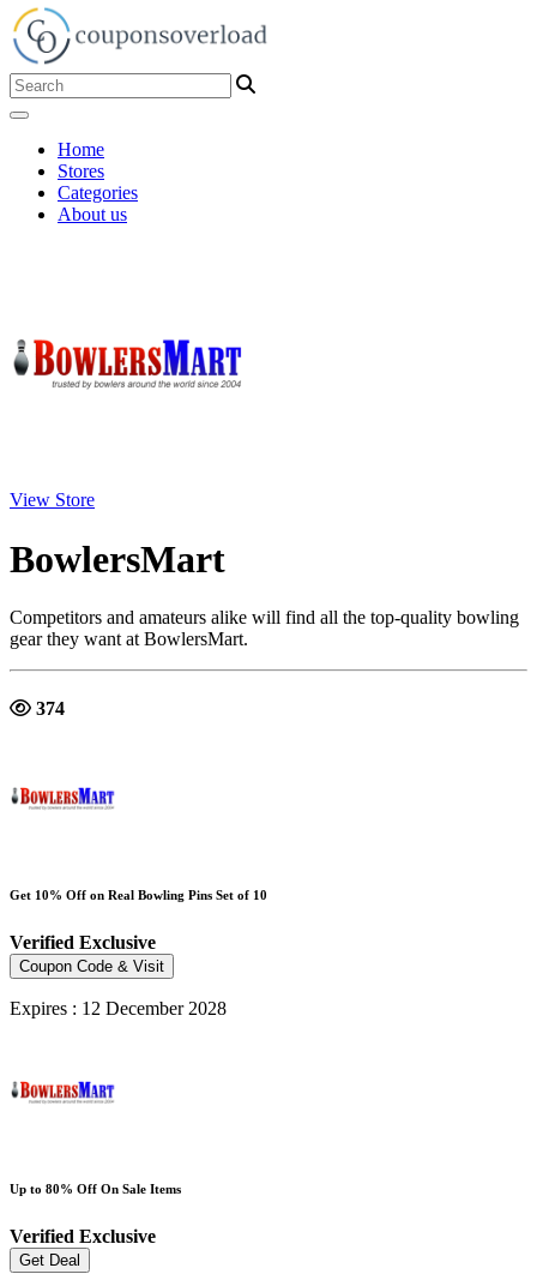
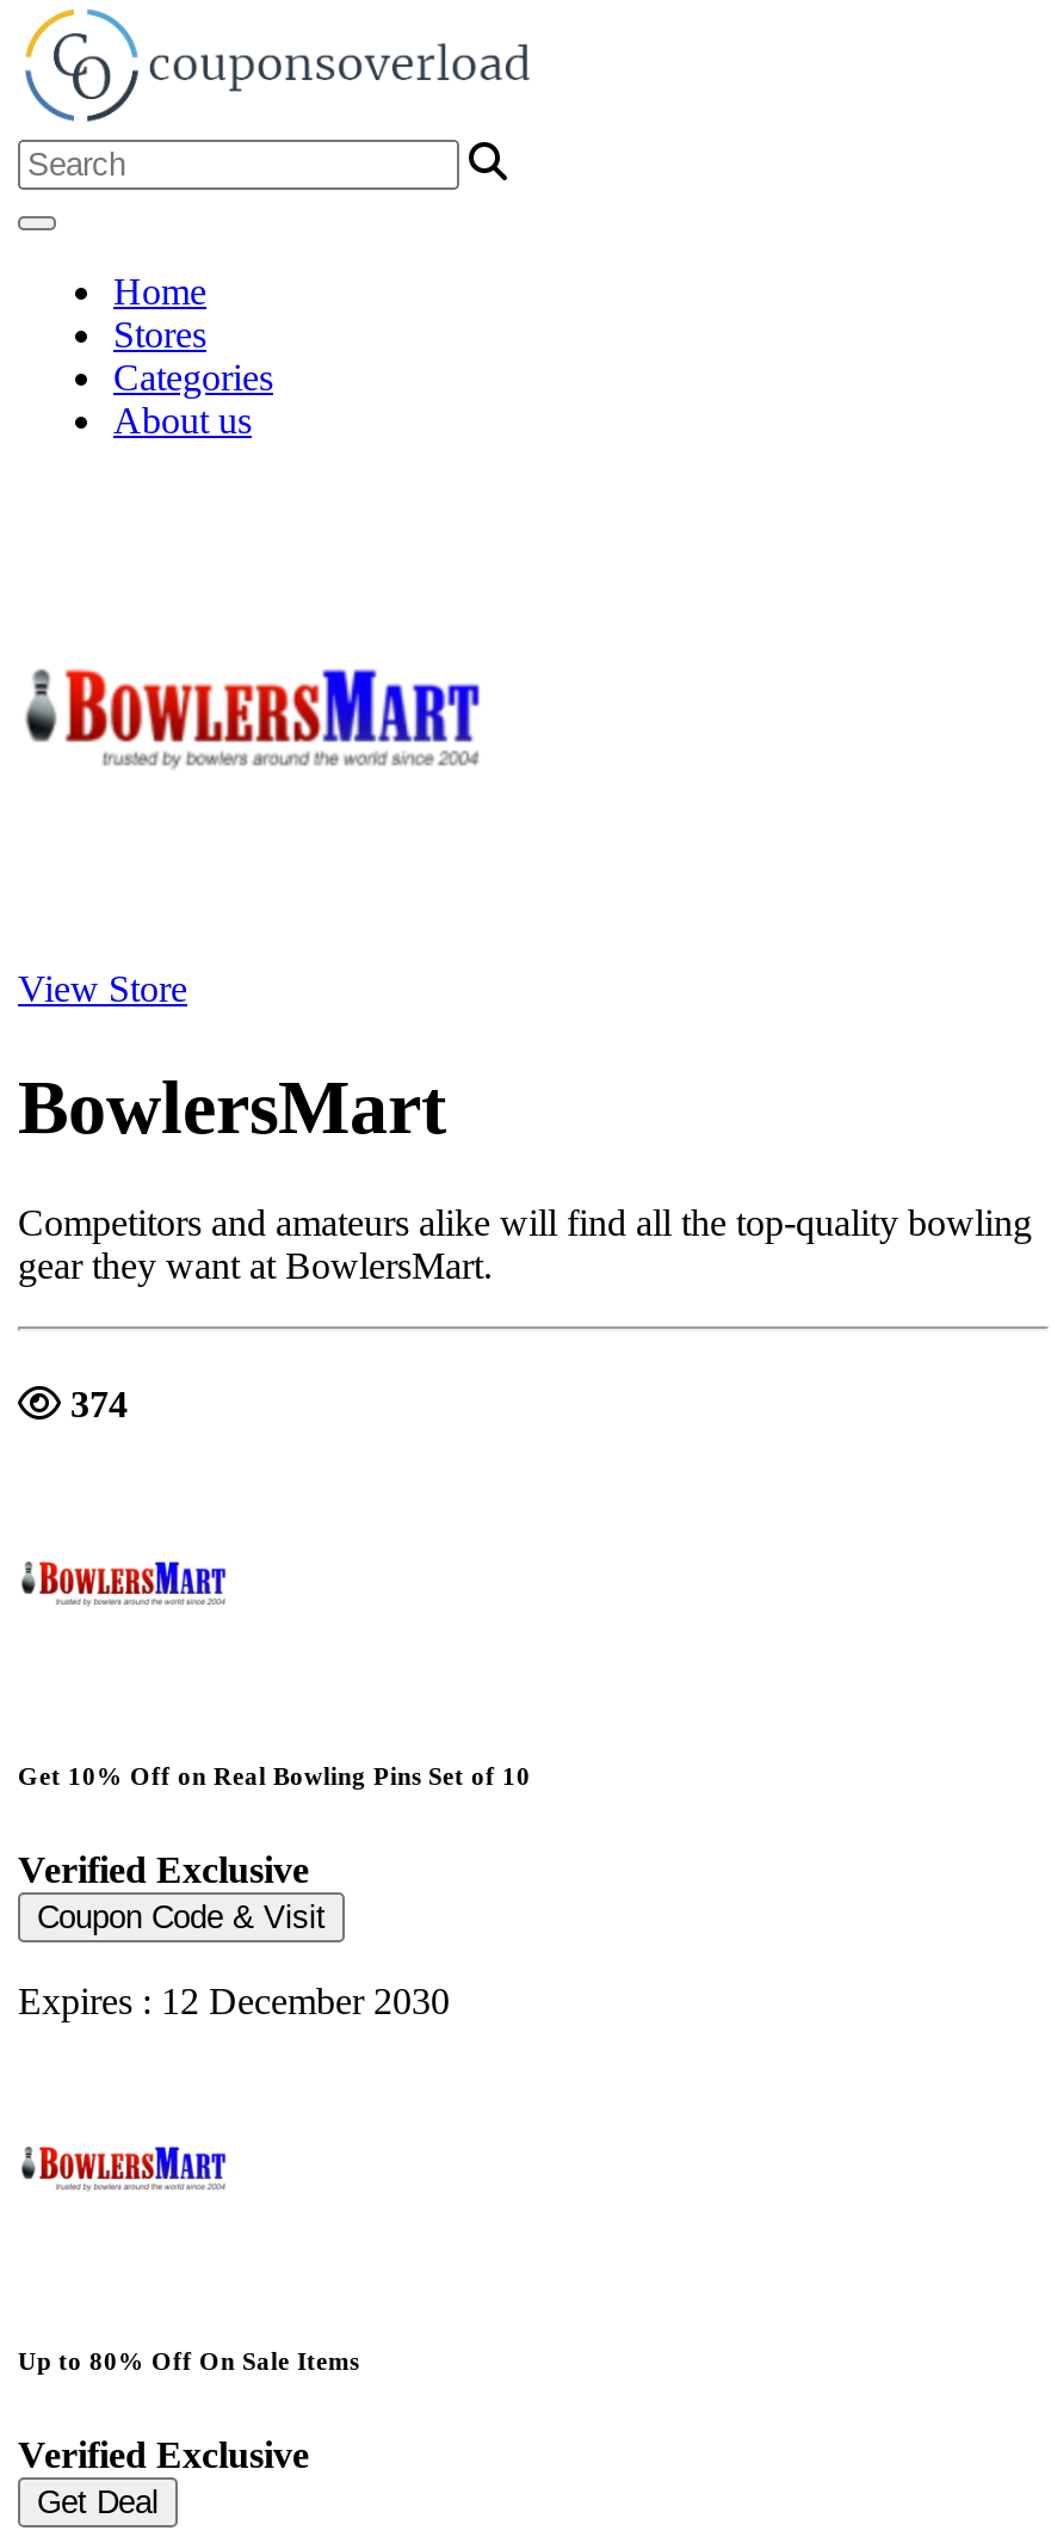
[10,998,227,1018] Expires : 12 December 2028 -> [18,1980,450,2021] Expires : 12 December 2030

